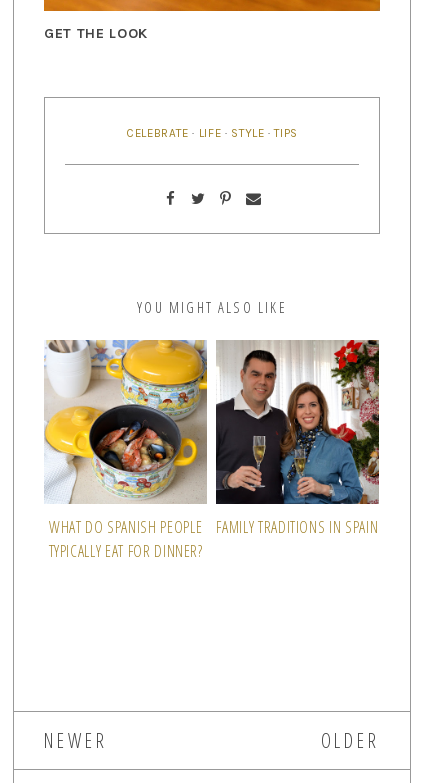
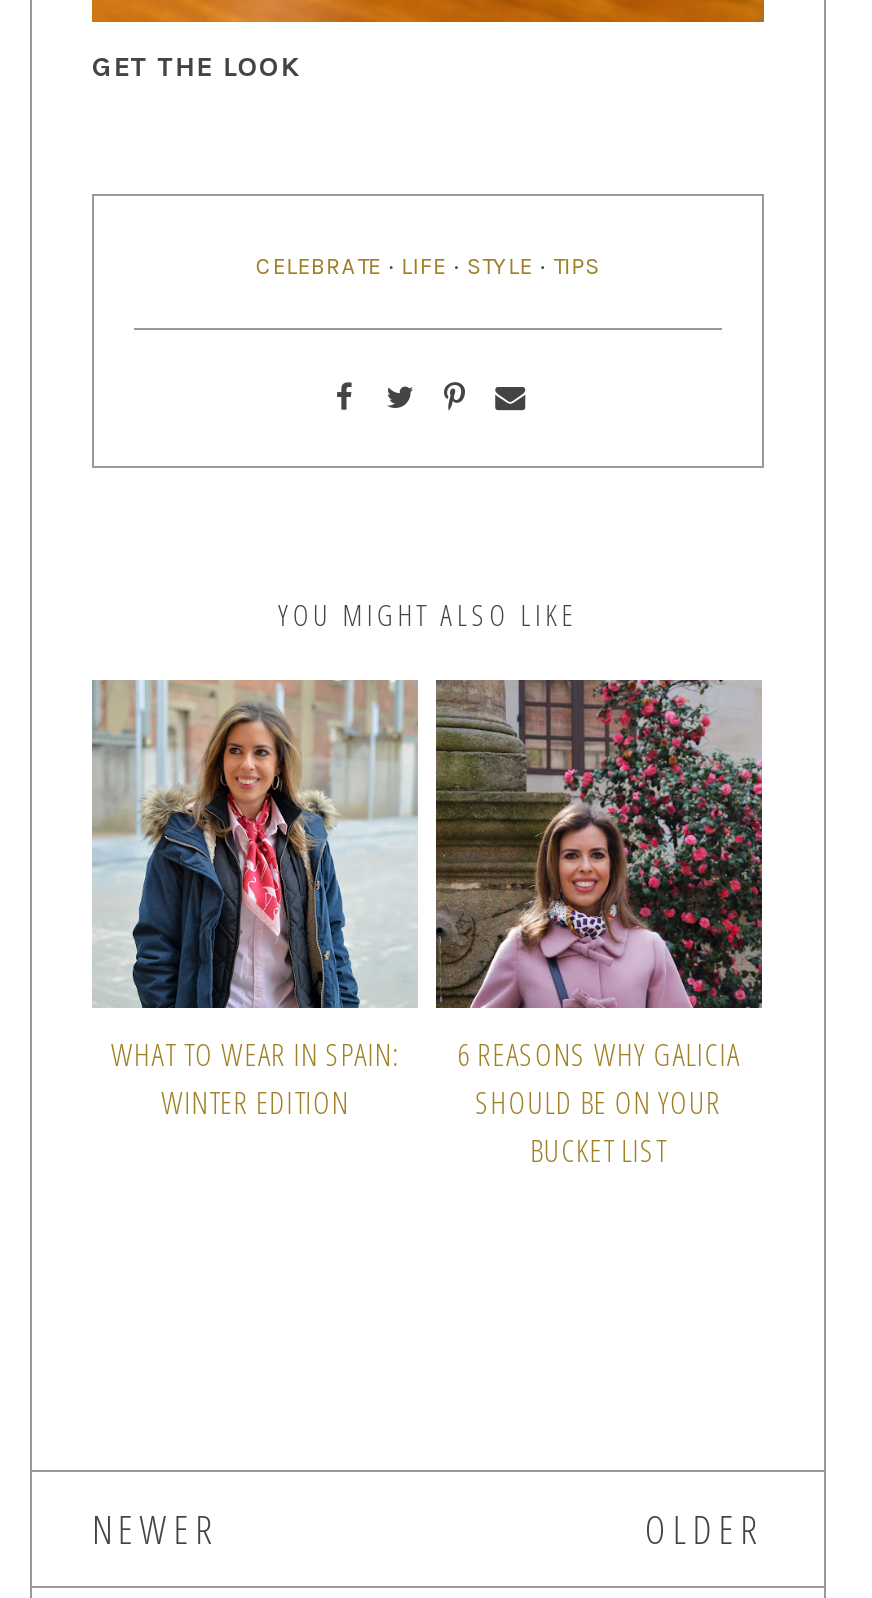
[44,339,208,562] [image] | WHAT DO SPANISH PEOPLE | TYPICALLY EAT FOR DINNER? -> [92,678,418,1124] [image] | WHAT TO WEAR IN SPAIN: | WINTER EDITION
[216,339,379,538] [image] | FAMILY TRADITIONS IN SPAIN -> [434,678,764,1172] [image] | 6 REASONS WHY GALICIA | SHOULD BE ON YOUR | BUCKET LIST

